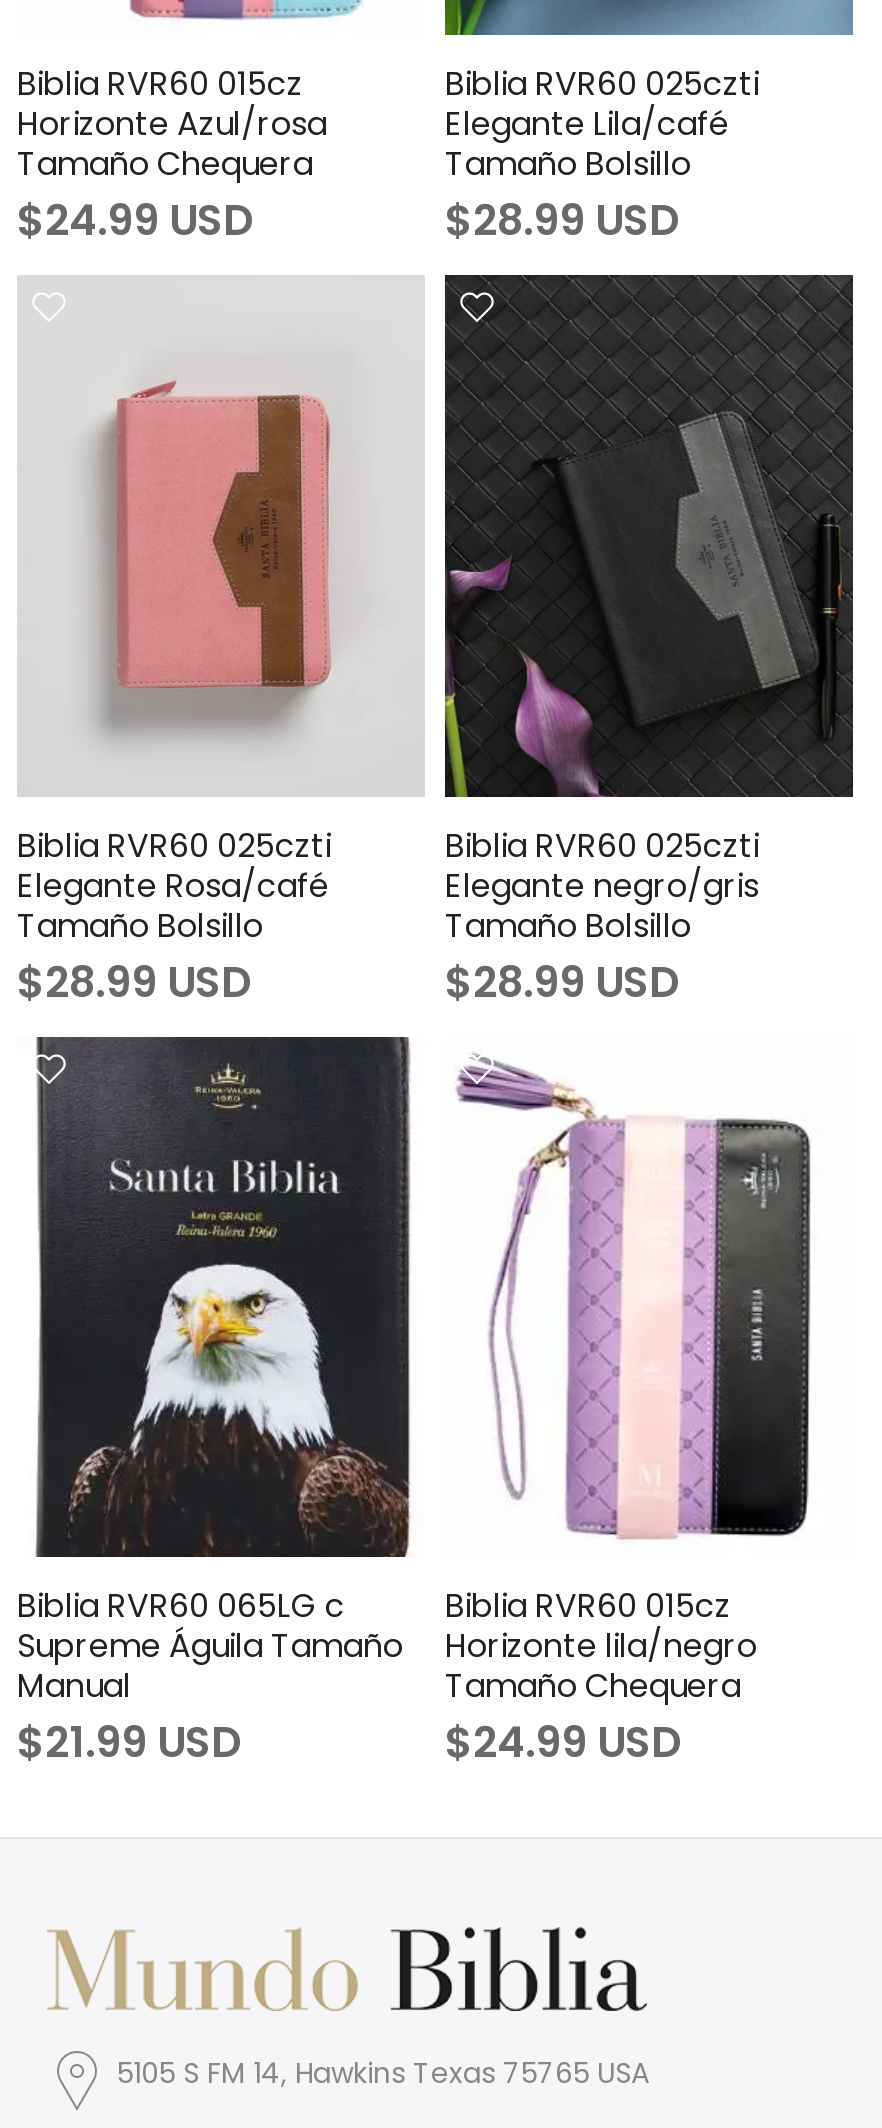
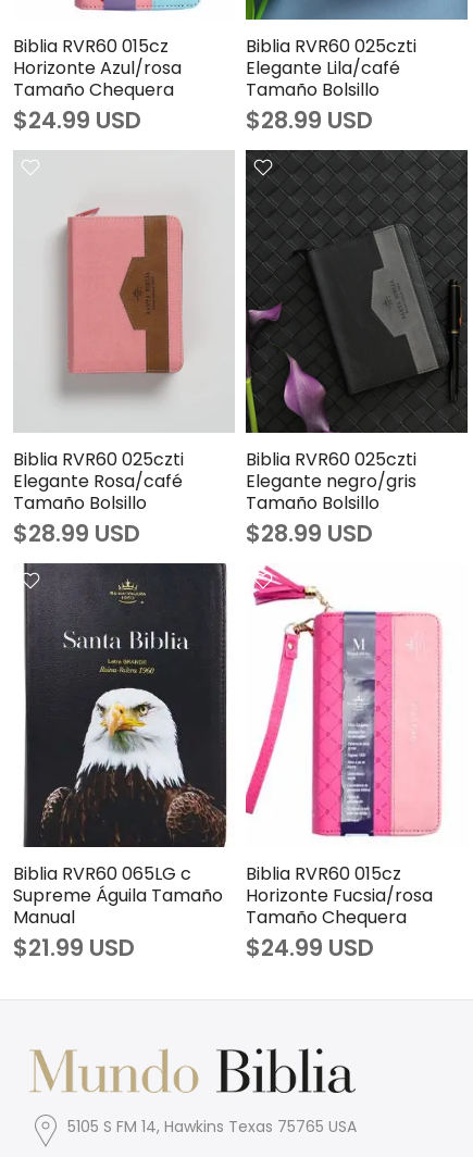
[445,1042,813,1540] [image] -> [245,565,445,837] [image]
[445,1624,757,1670] Horizonte lila/negro -> [246,883,433,908] Horizonte Fucsia/rosa

